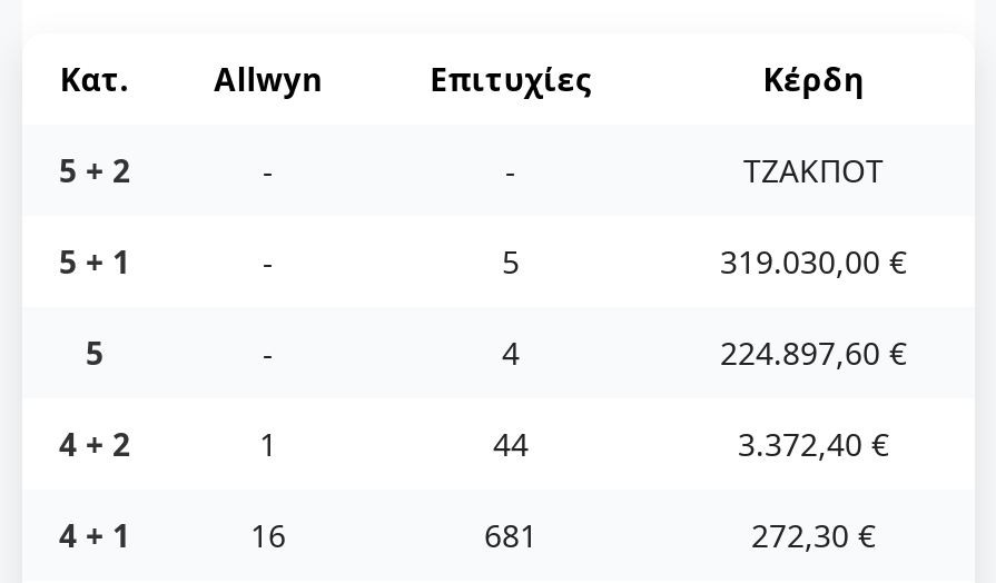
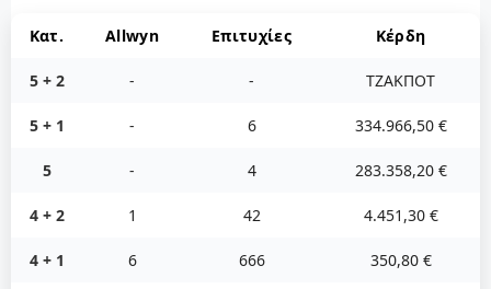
[502,239,520,281] 5 -> [247,114,256,135] 6
[720,239,907,281] 319.030,00 € -> [355,114,447,135] 334.966,50 €
[720,330,907,373] 224.897,60 € -> [355,159,447,180] 283.358,20 €
[493,422,529,464] 44 -> [243,204,260,225] 42
[738,422,889,464] 3.372,40 € -> [363,204,438,225] 4.451,30 €
[250,513,286,555] 16 -> [128,249,136,270] 6
[484,513,538,555] 681 -> [238,249,265,270] 666
[751,513,876,555] 272,30 € -> [370,249,431,270] 350,80 €

